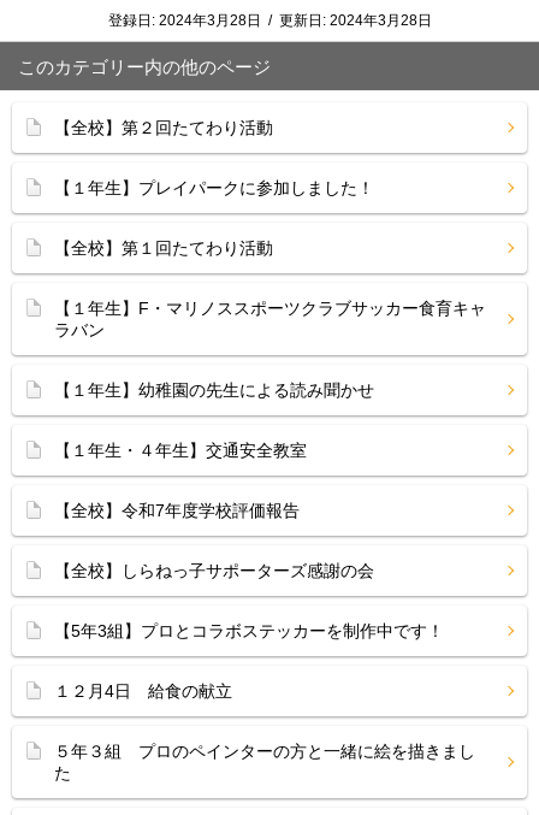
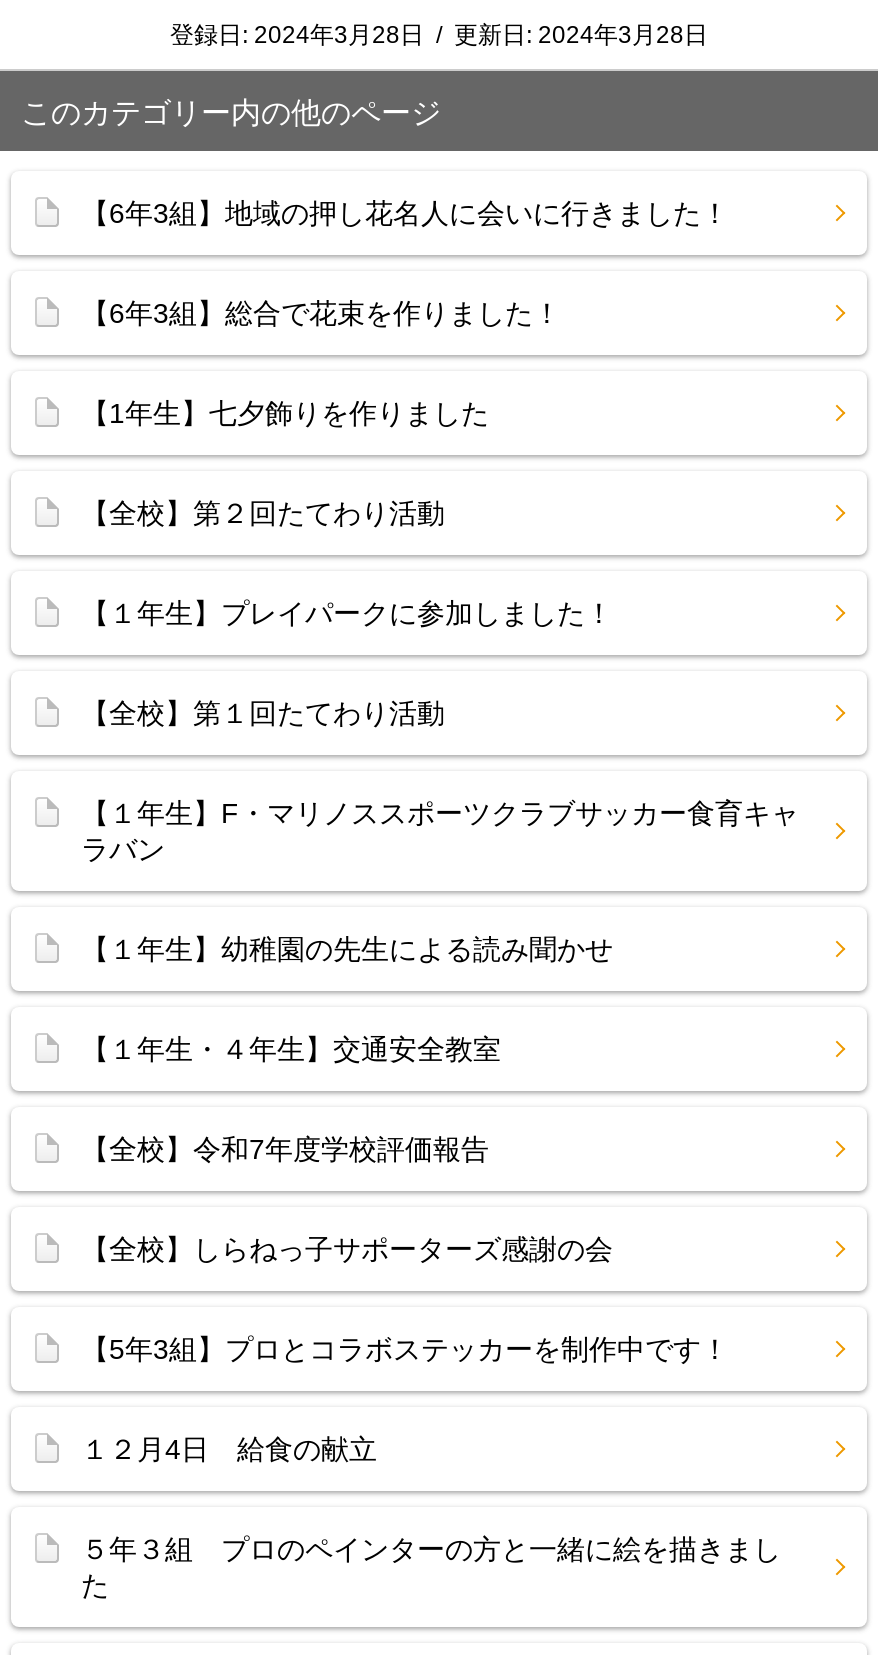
none -> [81,197,729,429] 【6年3組】地域の押し花名人に会いに行きました！ | 【6年3組】総合で花束を作りました！ | 【1年生】七夕飾りを作りました

